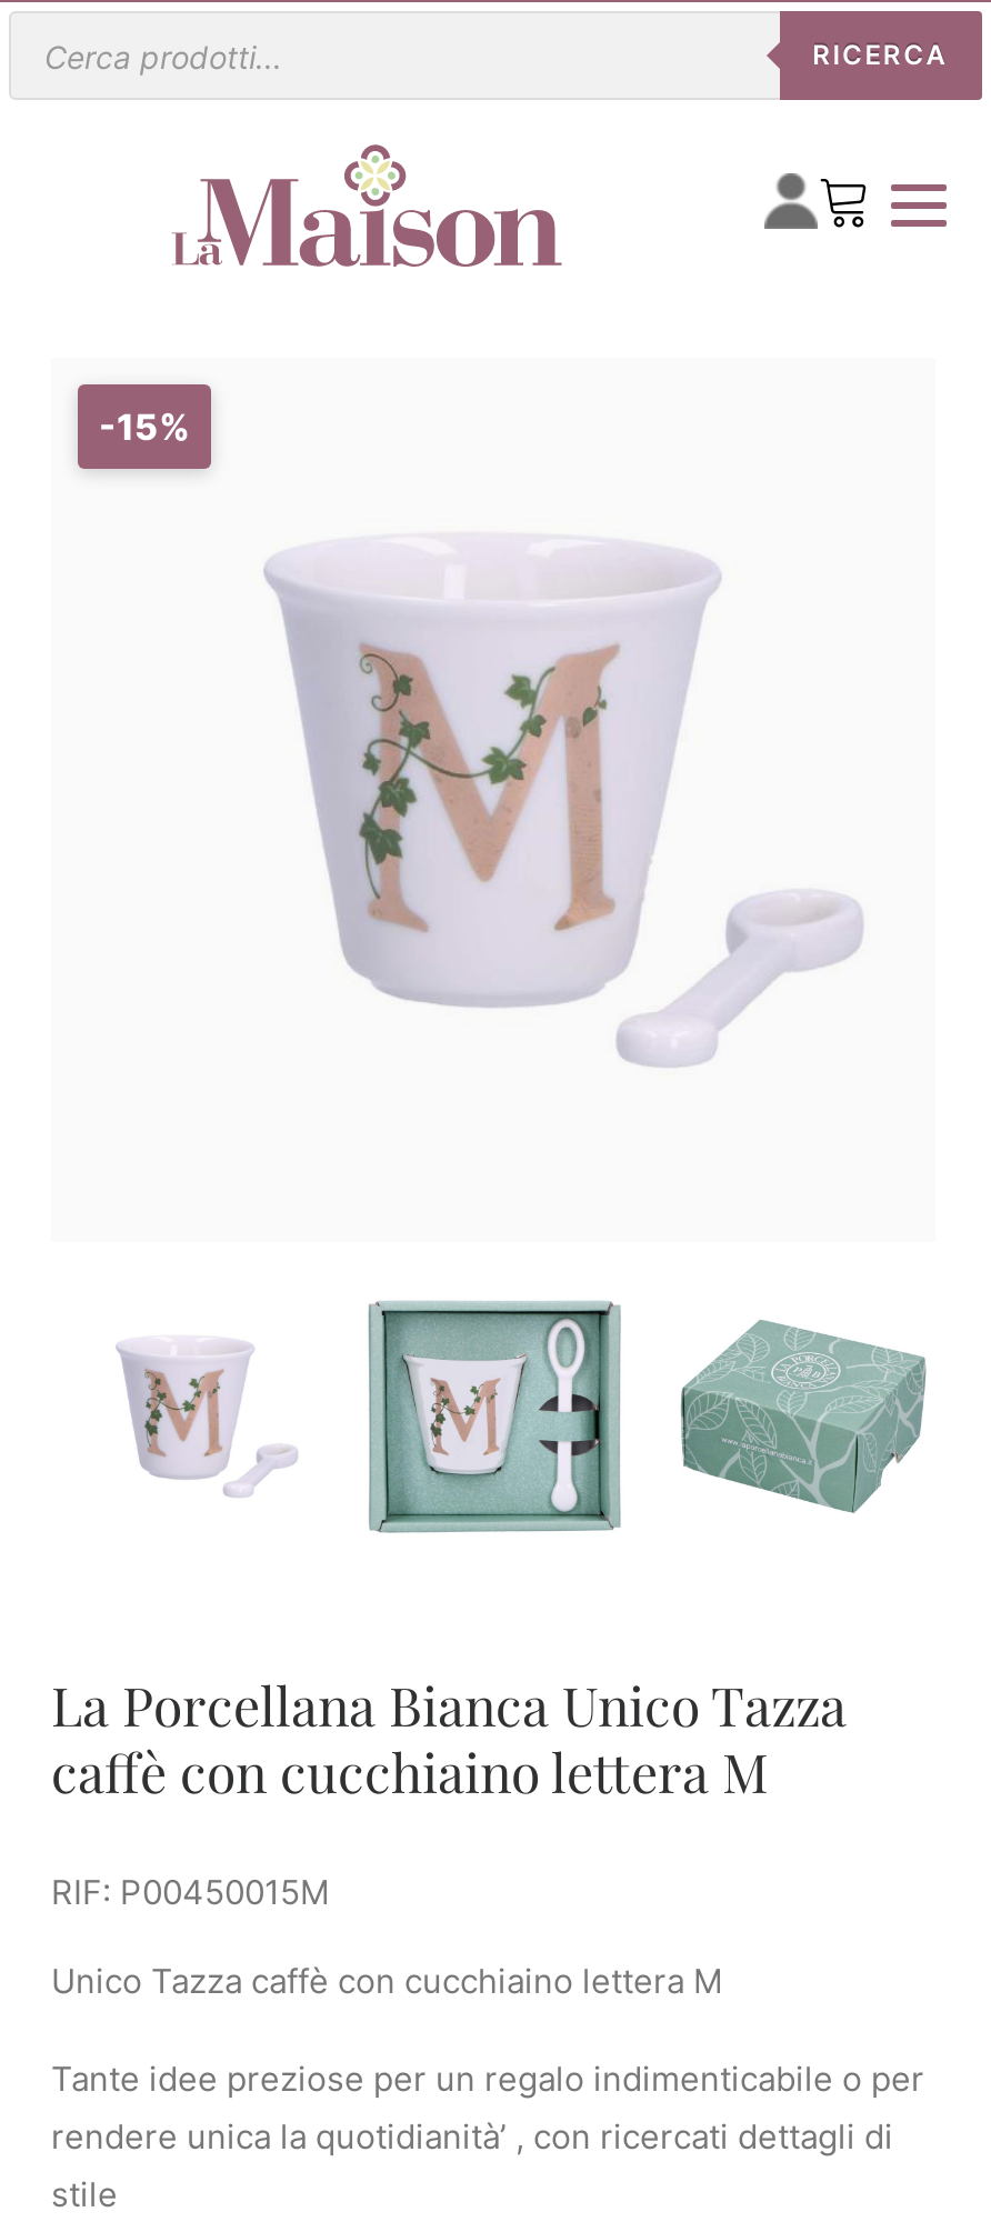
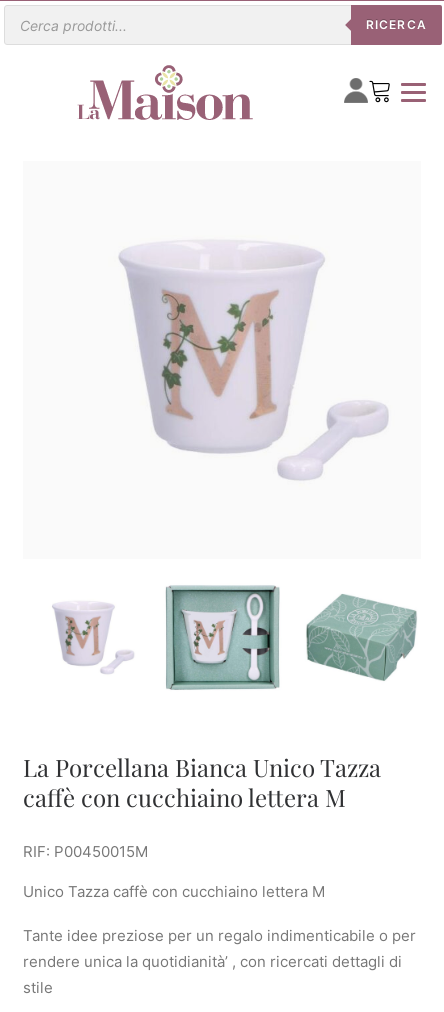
[99,404,190,449] -15% -> none

